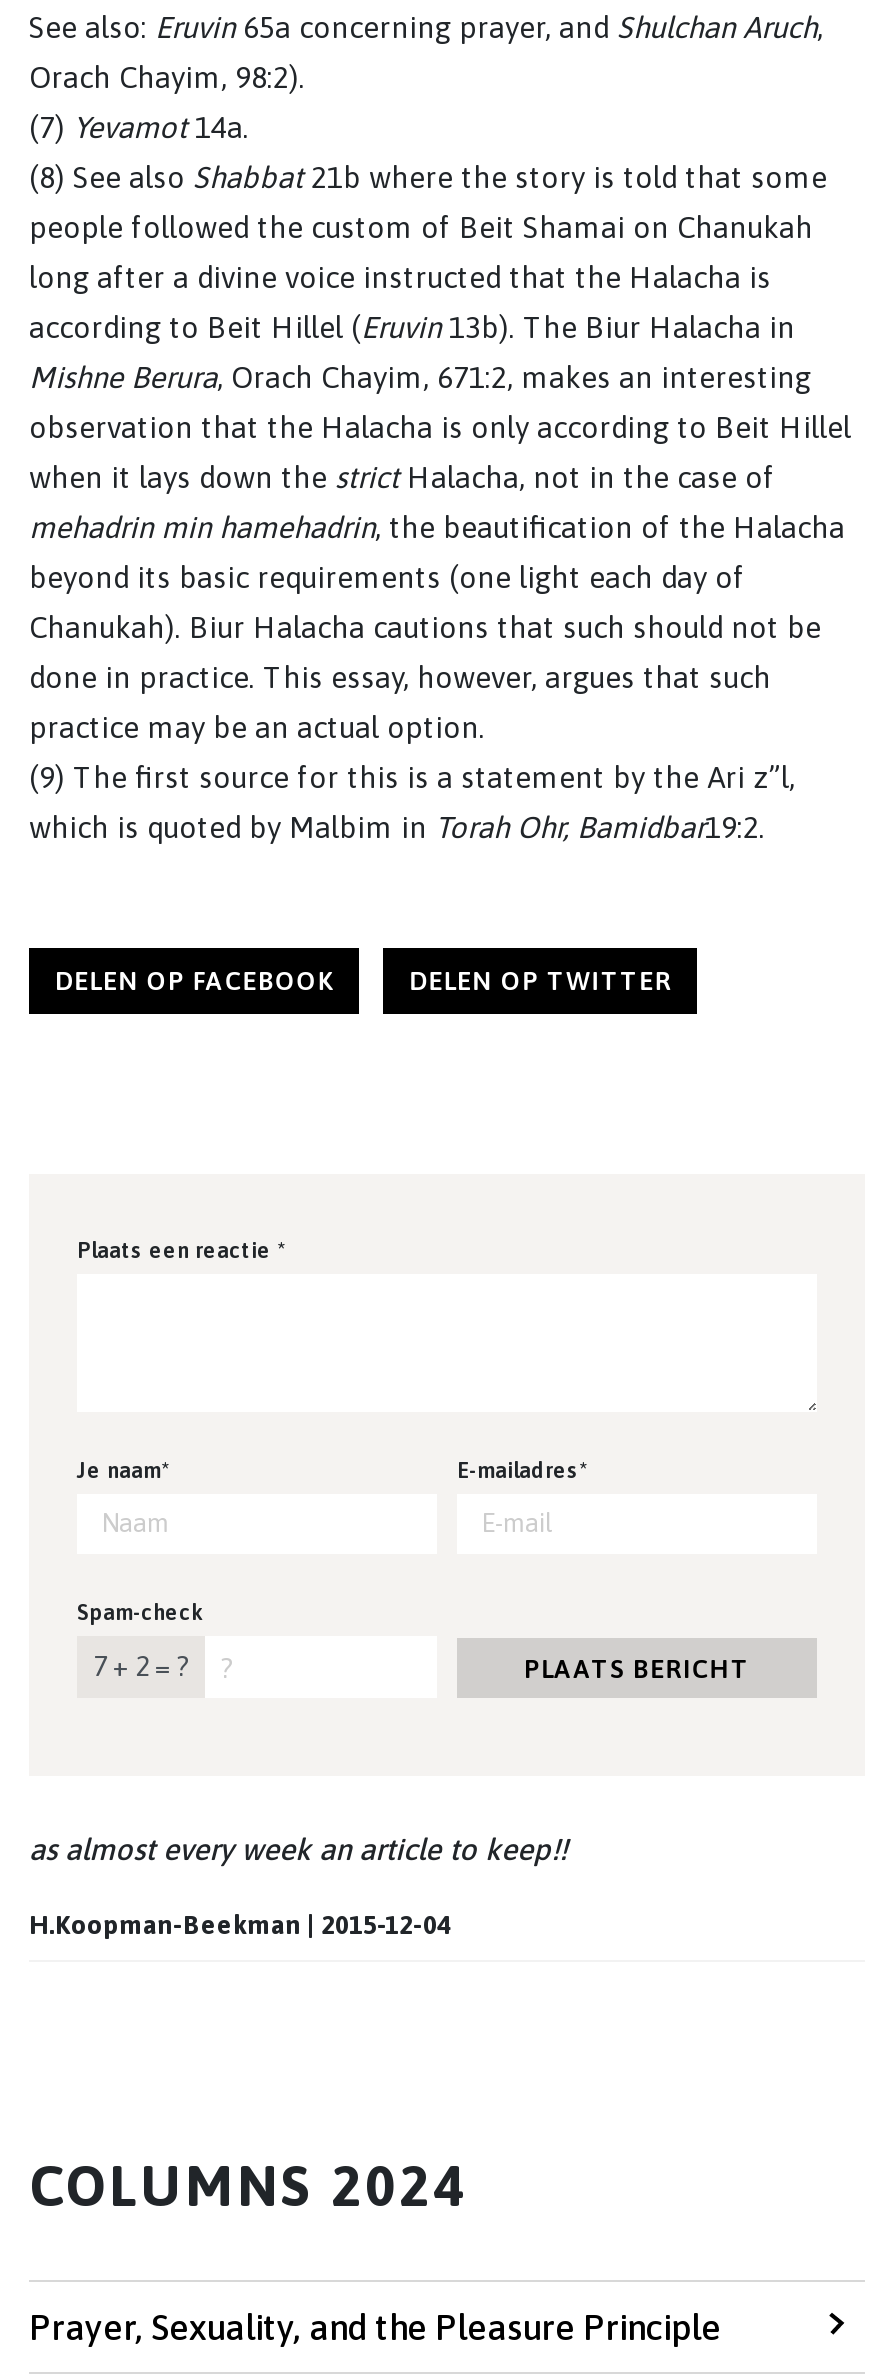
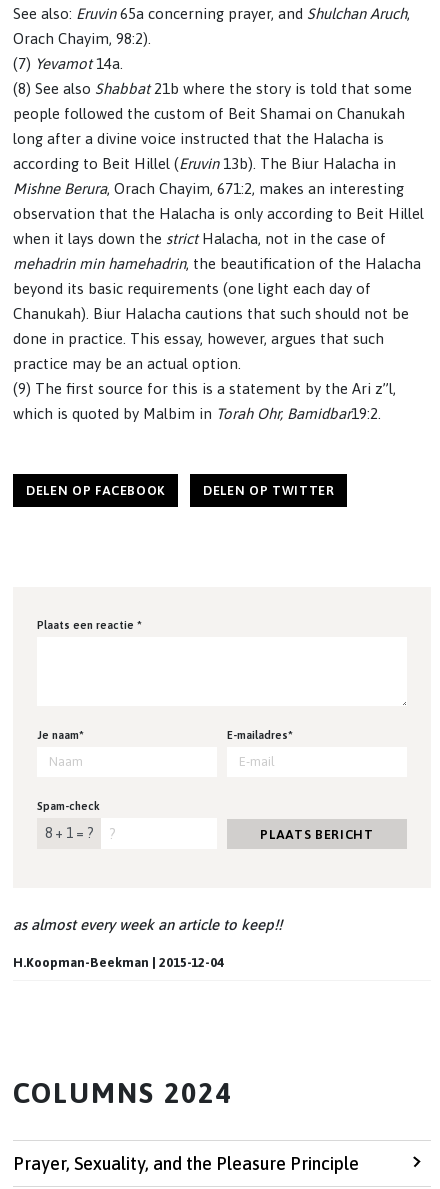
[93,1650,191,1682] 7 + 2 = ? -> [45,825,94,841] 8 + 1 = ?

